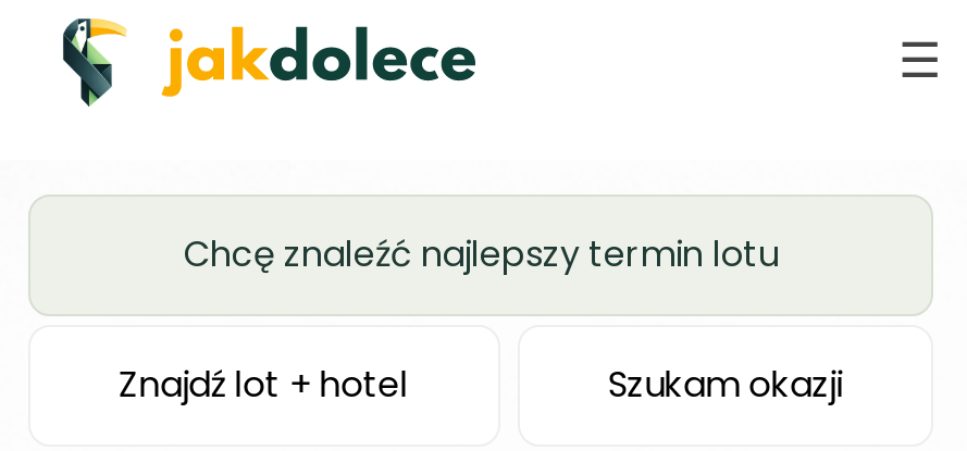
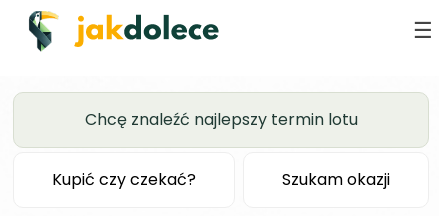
[119,360,409,410] Znajdź lot + hotel -> [52,168,196,191] Kupić czy czekać?

